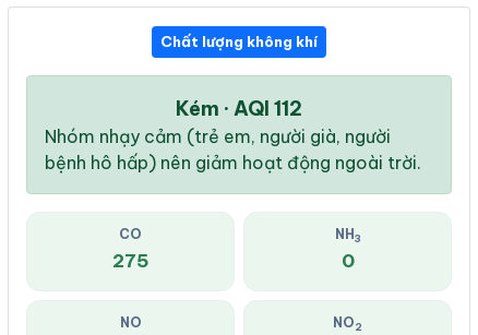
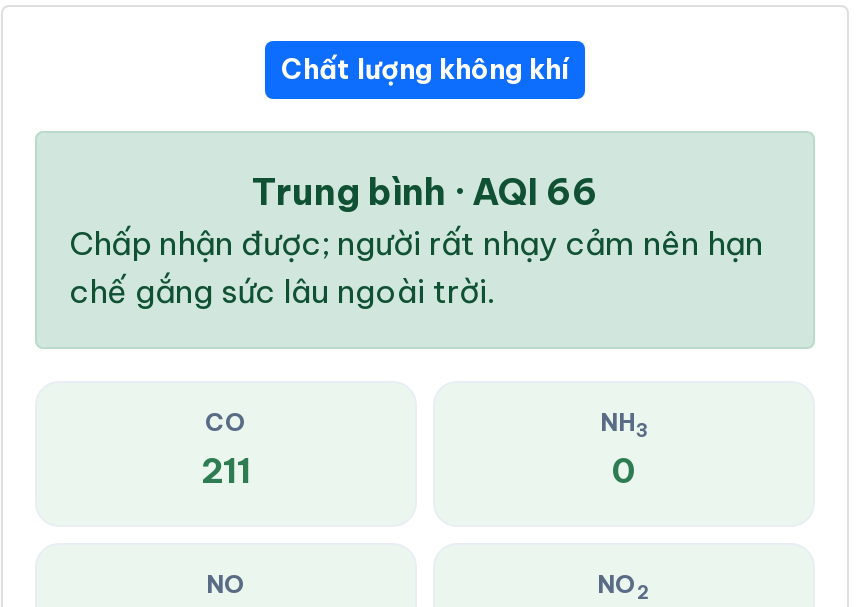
[45,96,421,174] Kém · AQI 112 | Nhóm nhạy cảm (trẻ em, người già, người | bệnh hô hấp) nên giảm hoạt động ngoài trời. -> [69,170,763,312] Trung bình · AQI 66 | Chấp nhận được; người rất nhạy cảm nên hạn | chế gắng sức lâu ngoài trời.
[112,249,149,273] 275 -> [201,450,251,494] 211

